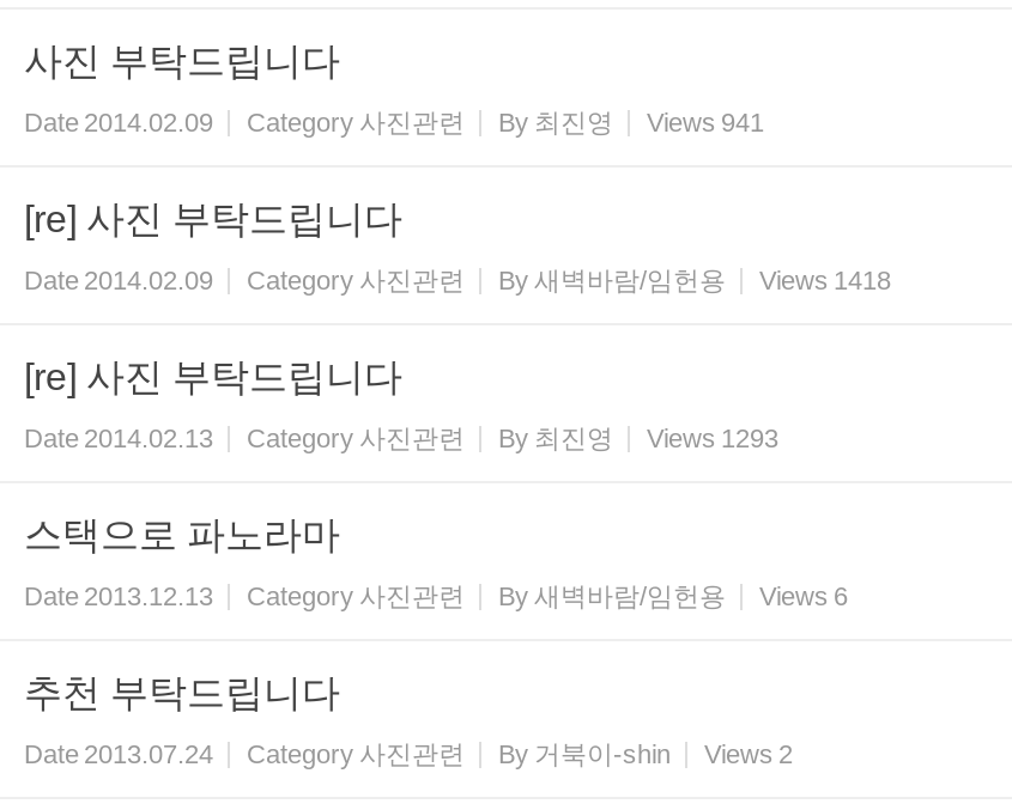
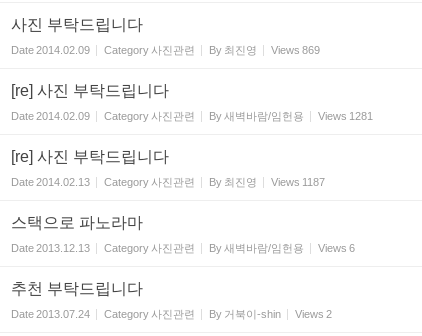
[24,108,764,136] Date 2014.02.09 Category 사진관련 By 최진영 Views 941 -> [11,44,320,56] Date 2014.02.09 Category 사진관련 By 최진영 Views 869
[24,266,891,294] Date 2014.02.09 Category 사진관련 By 새벽바람/임헌용 Views 1418 -> [11,110,373,122] Date 2014.02.09 Category 사진관련 By 새벽바람/임헌용 Views 1281
[24,424,778,452] Date 2014.02.13 Category 사진관련 By 최진영 Views 1293 -> [11,176,325,188] Date 2014.02.13 Category 사진관련 By 최진영 Views 1187

